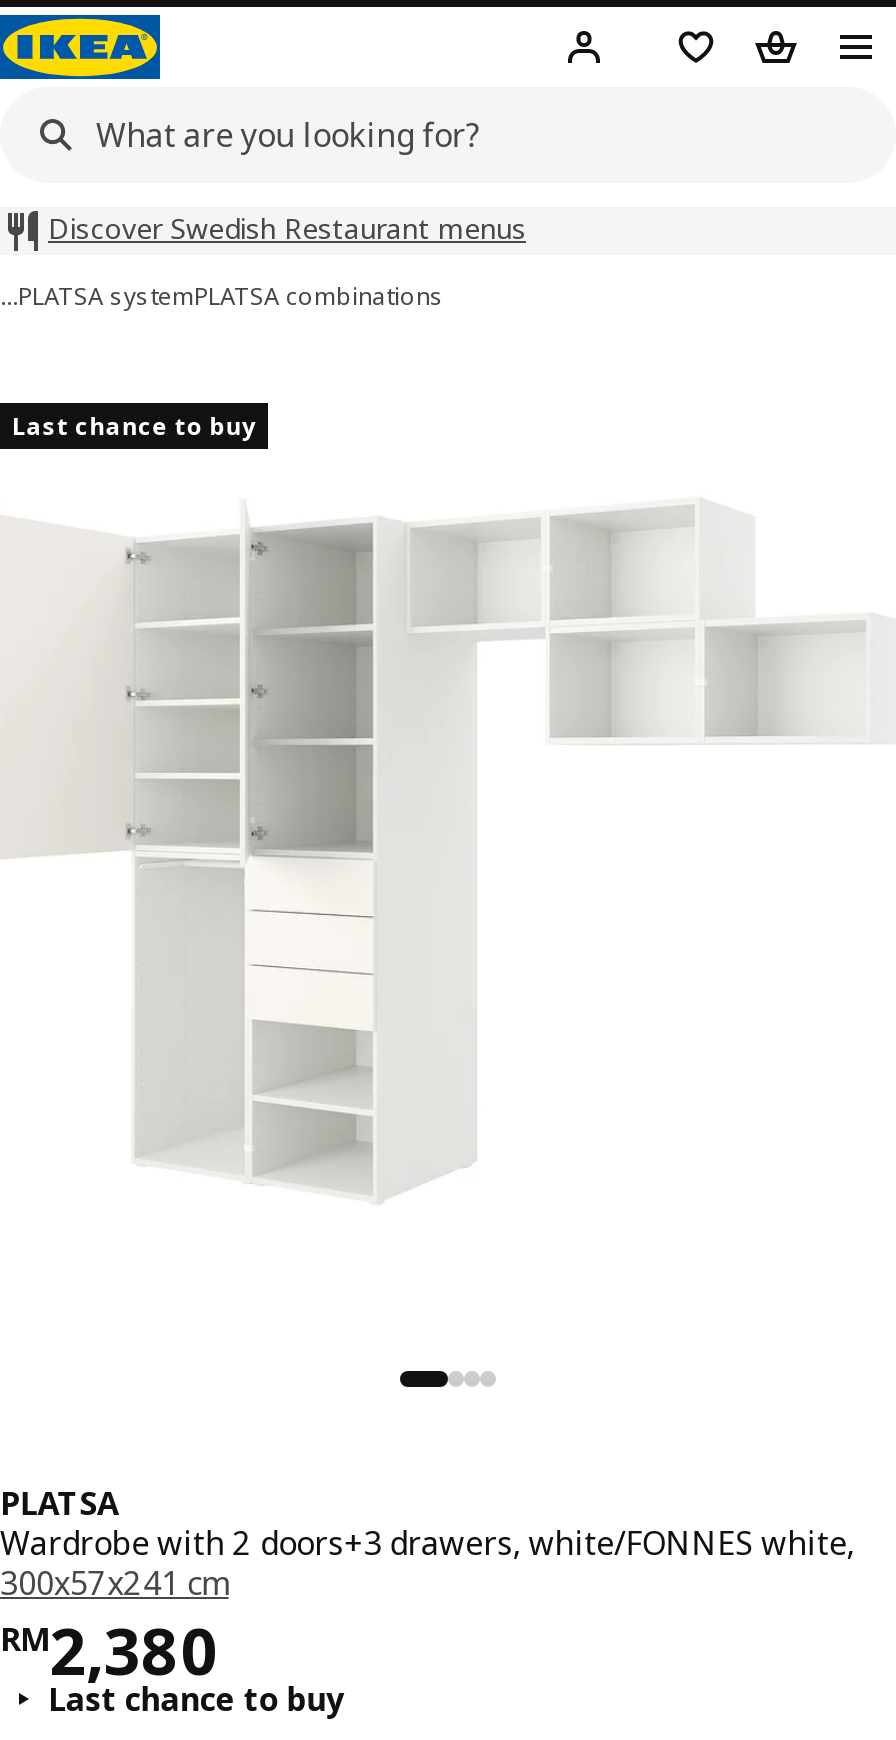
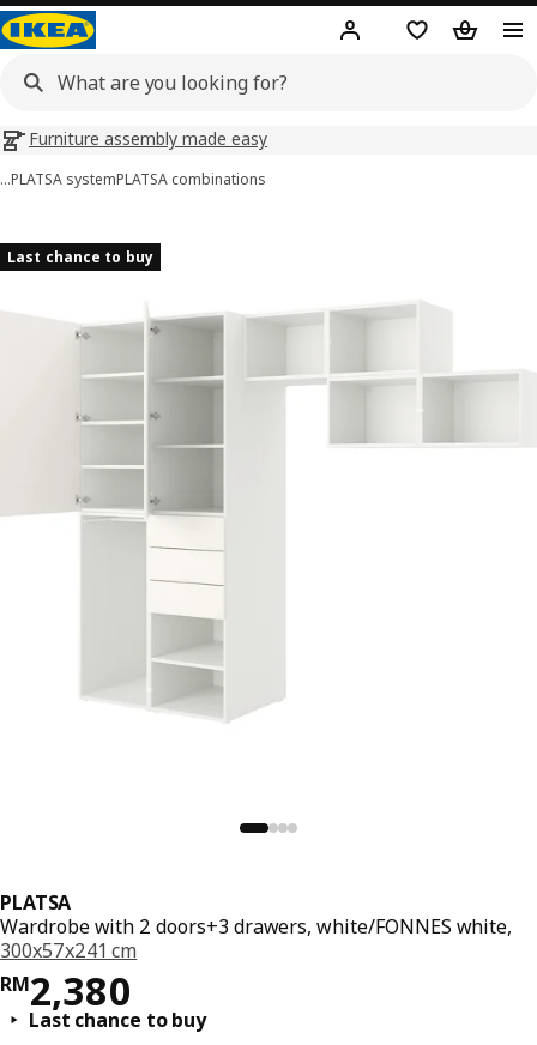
[48,209,526,247] Discover Swedish Restaurant menus -> [29,127,267,150] Furniture assembly made easy

